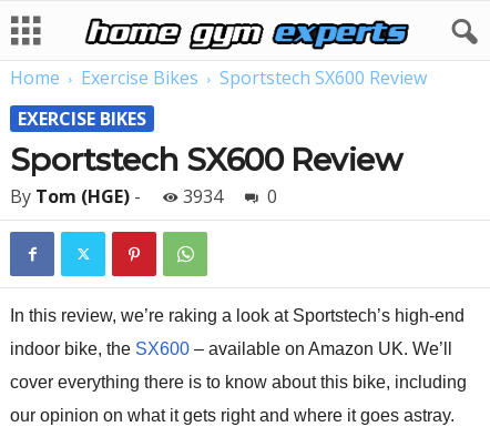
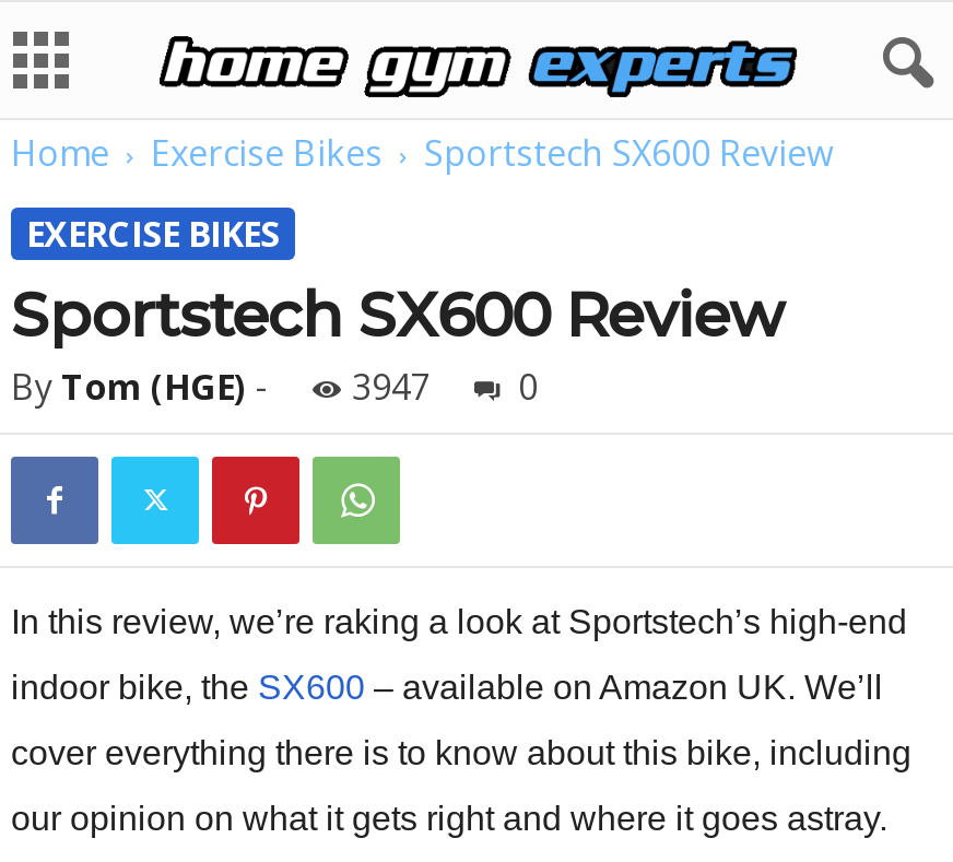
[10,184,277,209] By Tom (HGE) - 3934 0 -> [11,363,538,411] By Tom (HGE) - 3947 0

